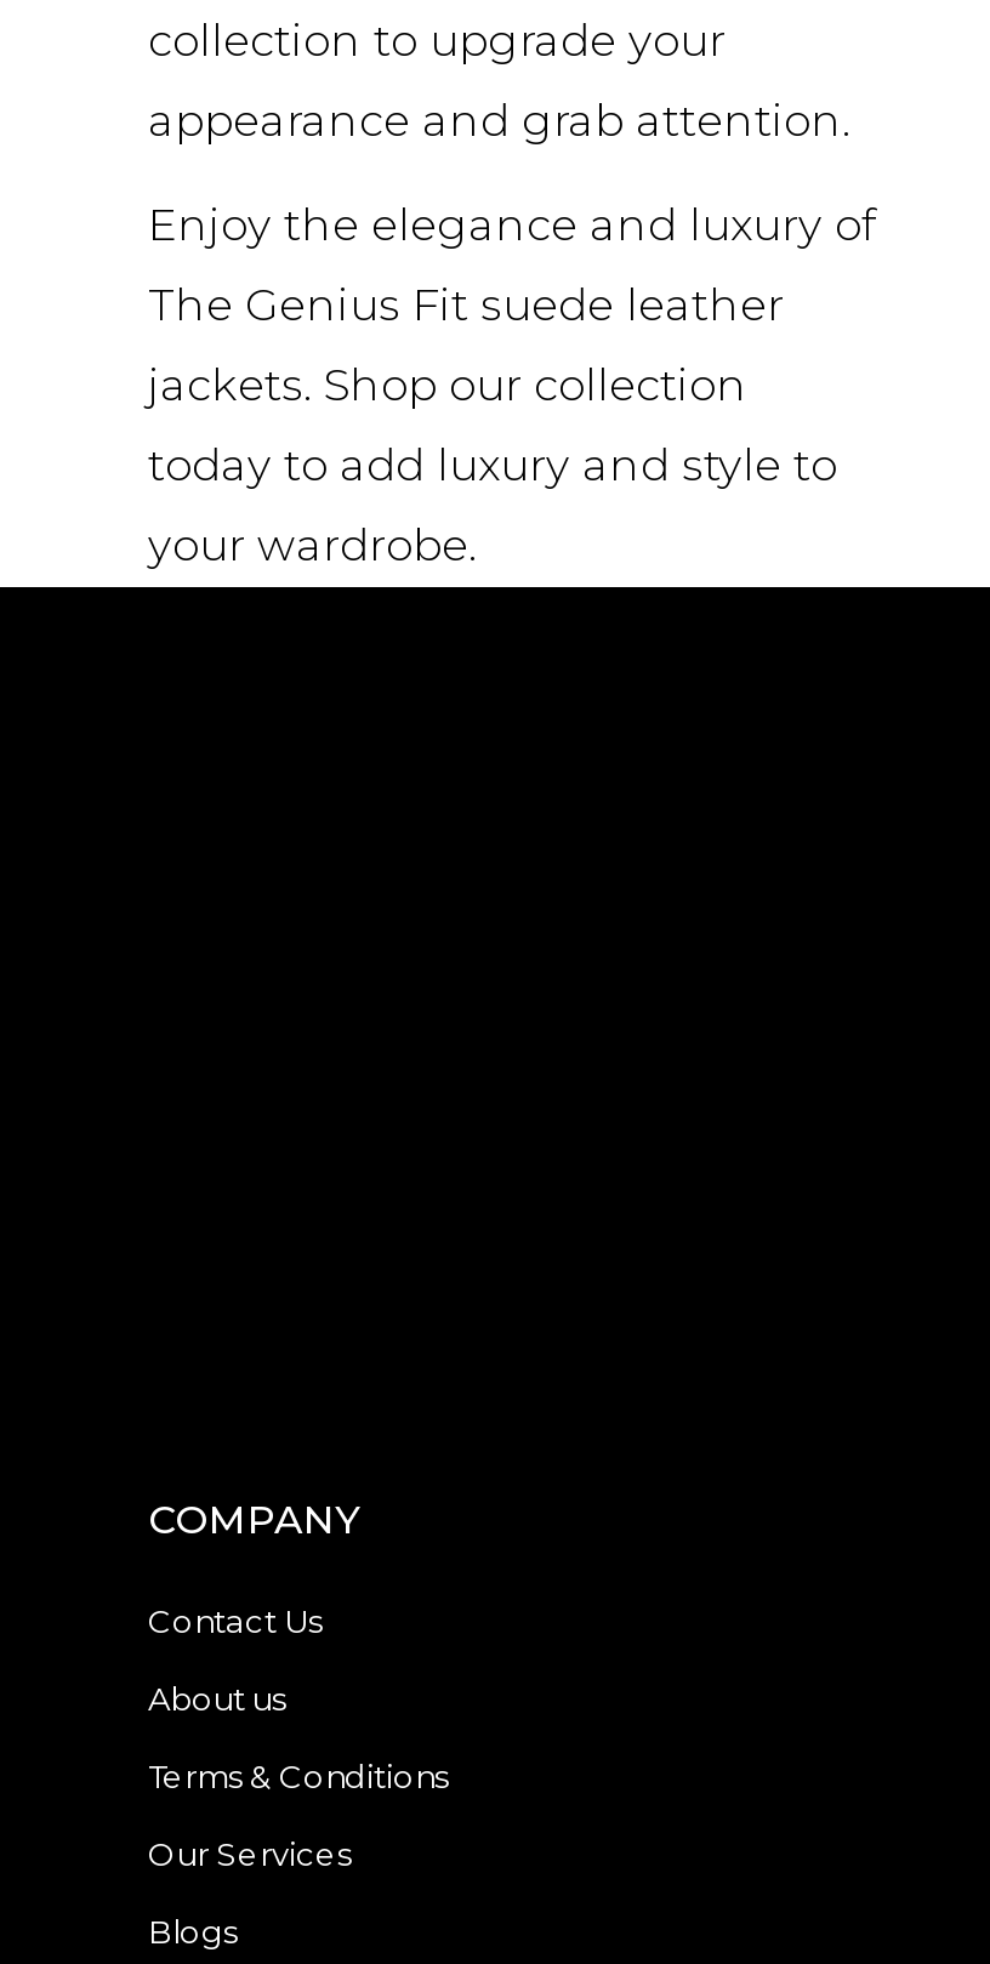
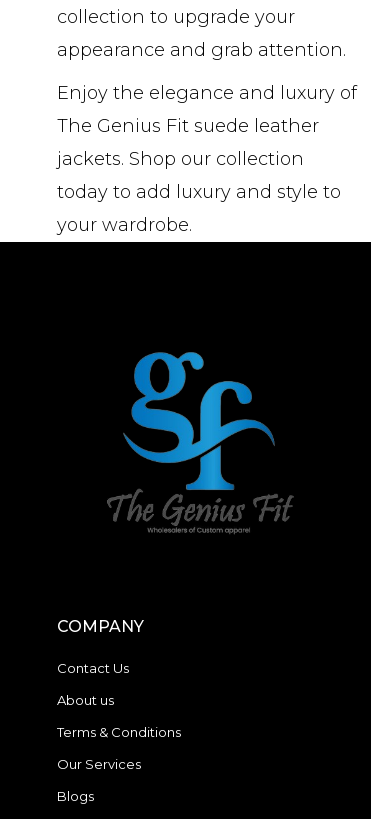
none -> [107,351,293,534] [image]

